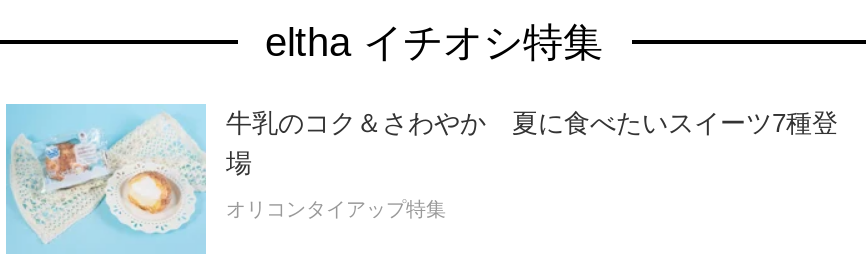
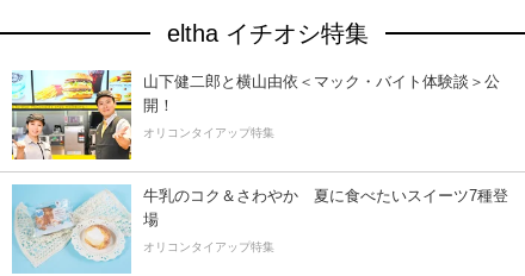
none -> [11,69,500,161] [image] | 山下健二郎と横山由依＜マック・バイト体験談＞公 | 開！ | オリコンタイアップ特集

